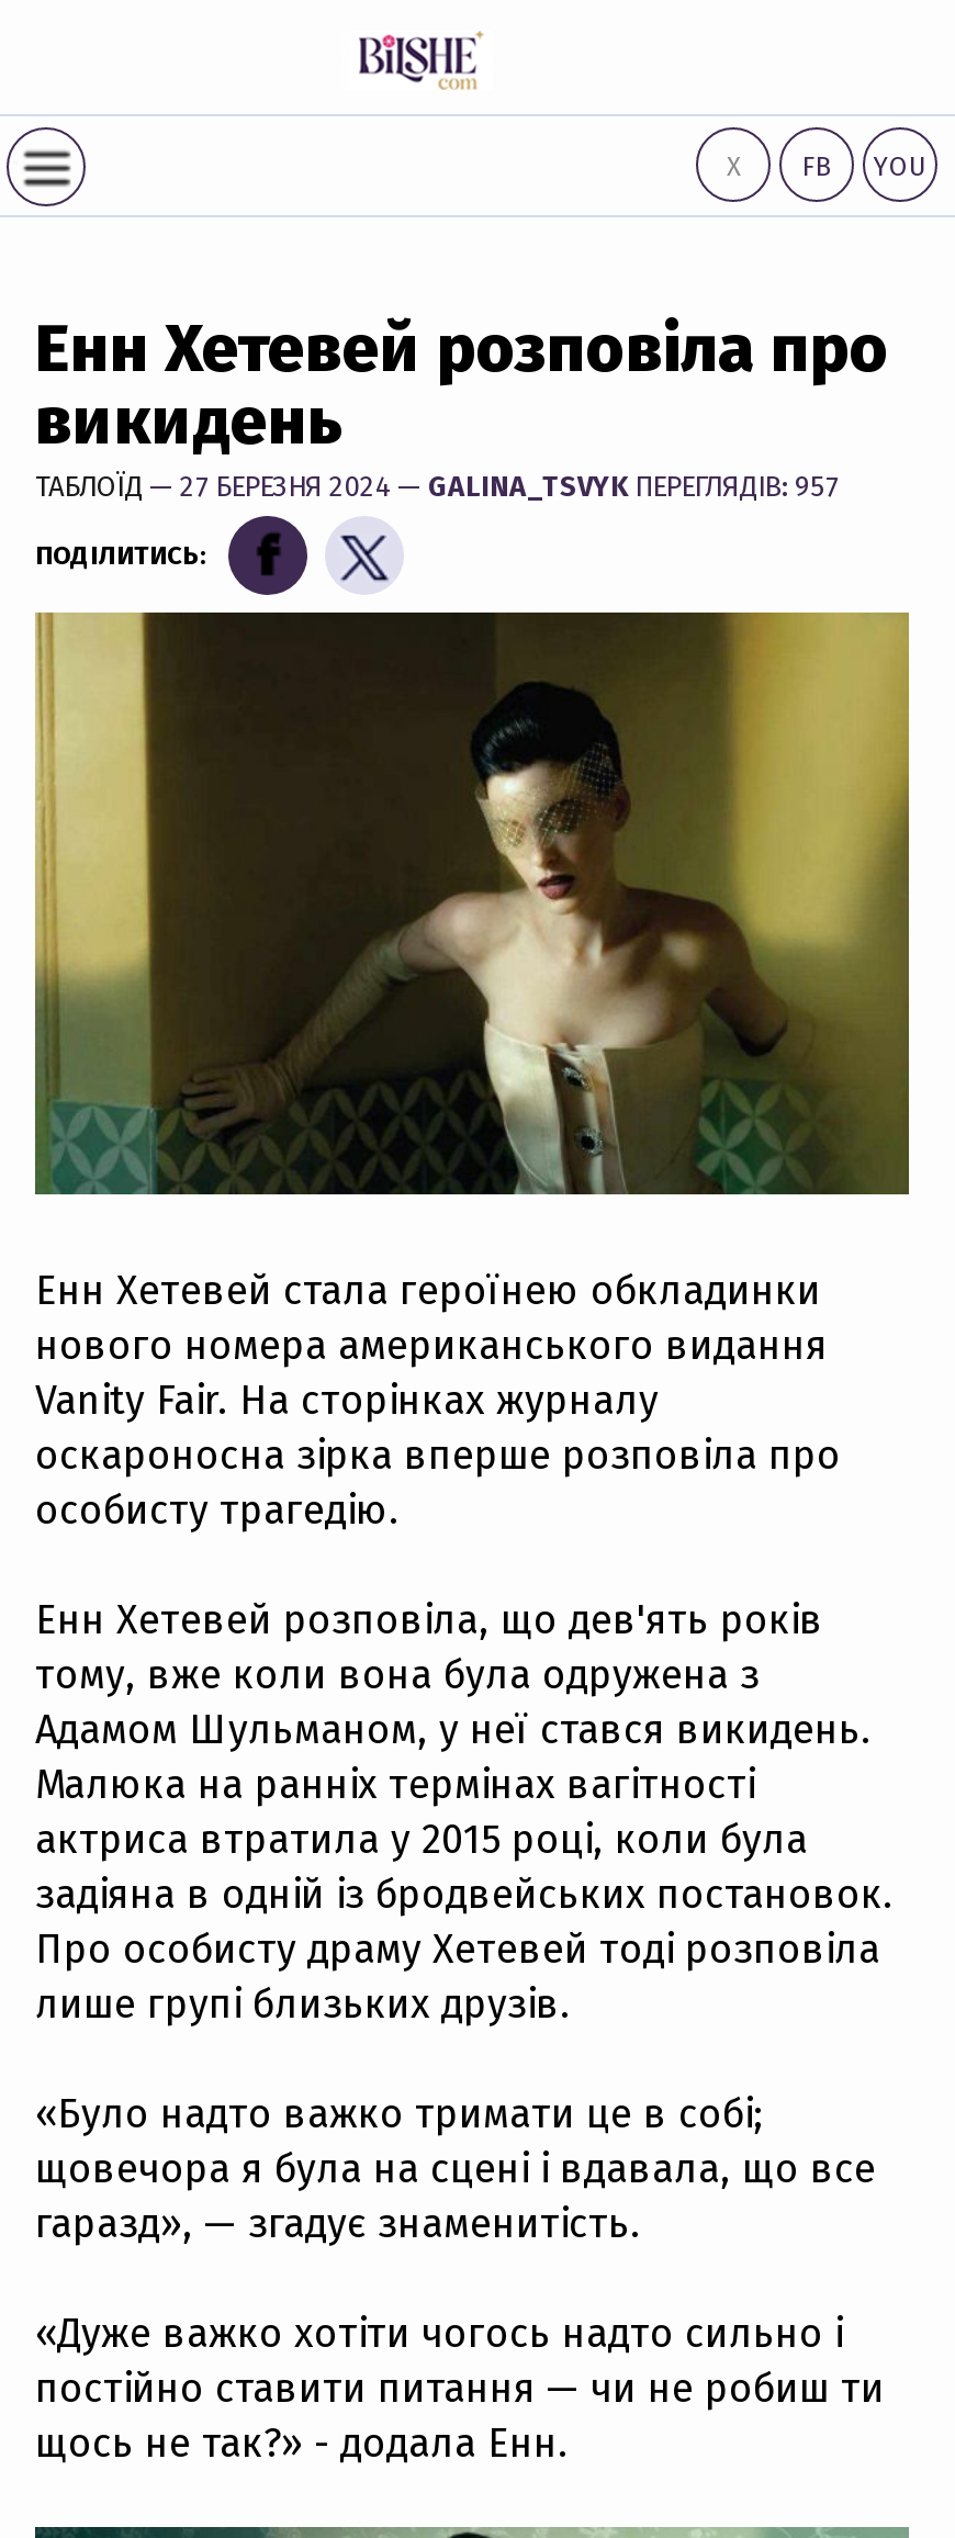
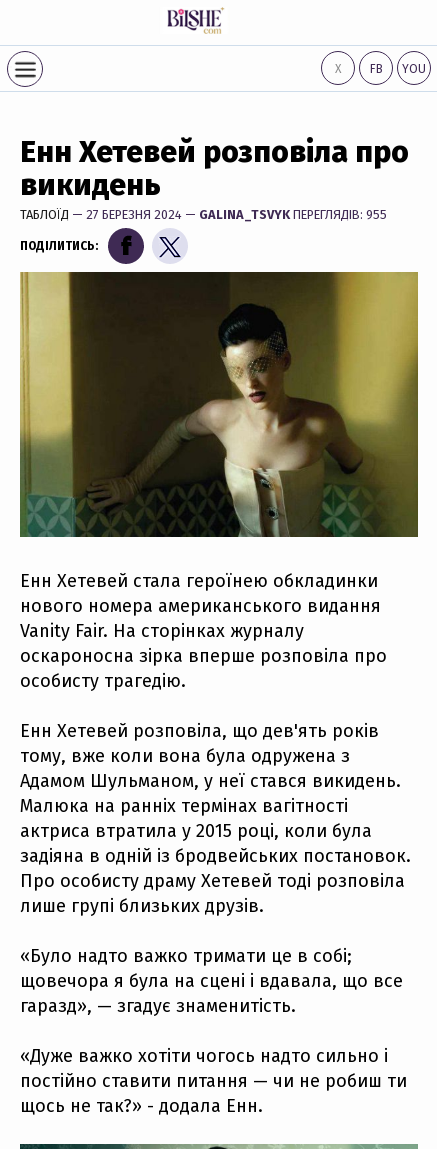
[35,470,839,503] ТАБЛОЇД — 27 БЕРЕЗНЯ 2024 — GALINA_TSVYK ПЕРЕГЛЯДІВ: 957 -> [20,207,387,222] ТАБЛОЇД — 27 БЕРЕЗНЯ 2024 — GALINA_TSVYK ПЕРЕГЛЯДІВ: 955

